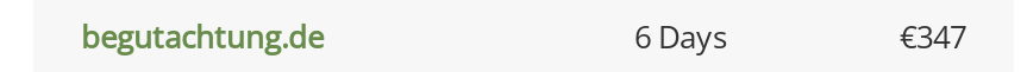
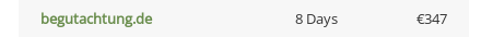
[634,14,727,57] 6 Days -> [295,8,337,28] 8 Days

